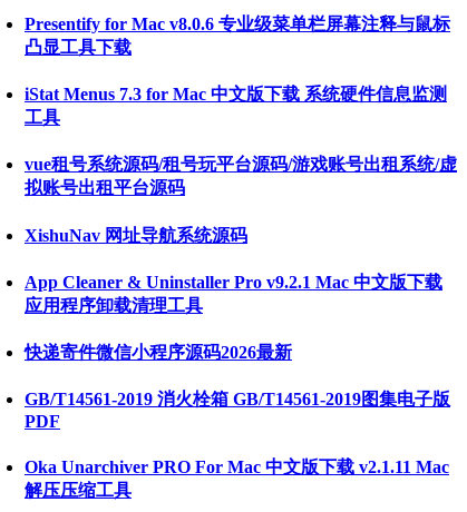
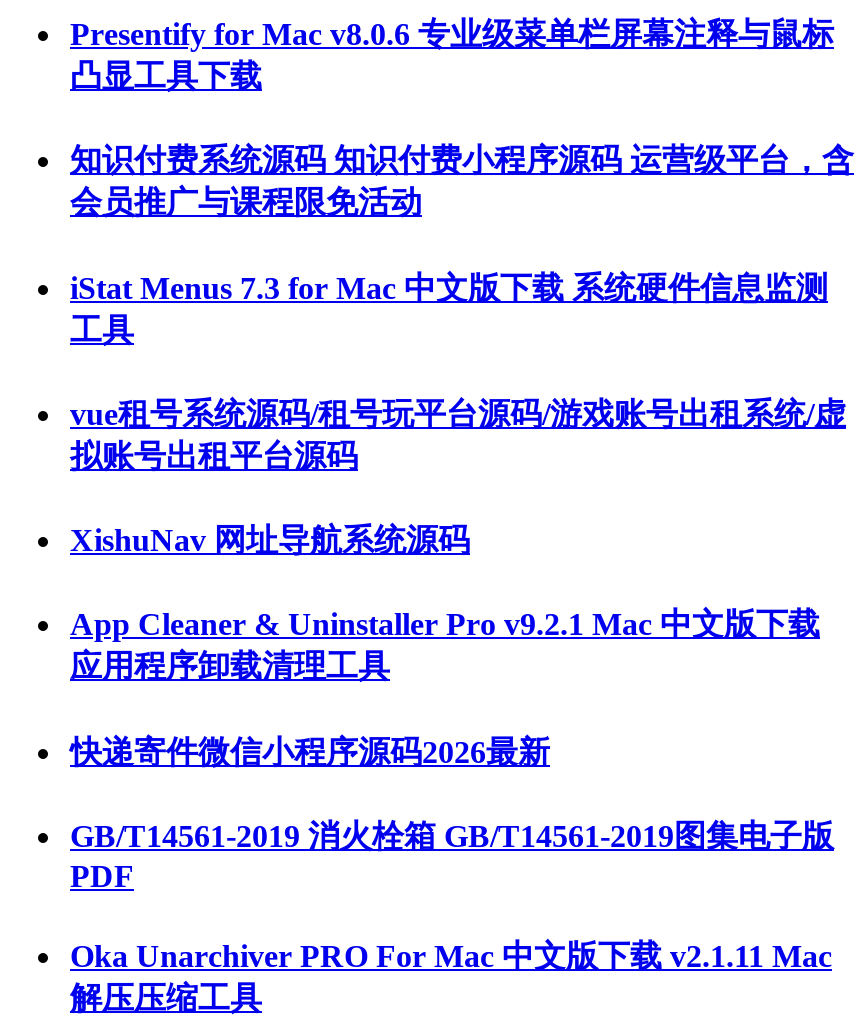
none -> [70,144,854,220] 知识付费系统源码 知识付费小程序源码 运营级平台，含 | 会员推广与课程限免活动

